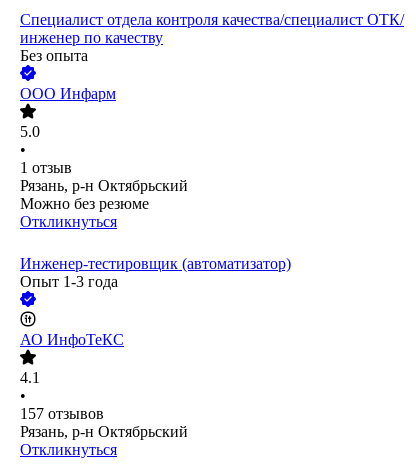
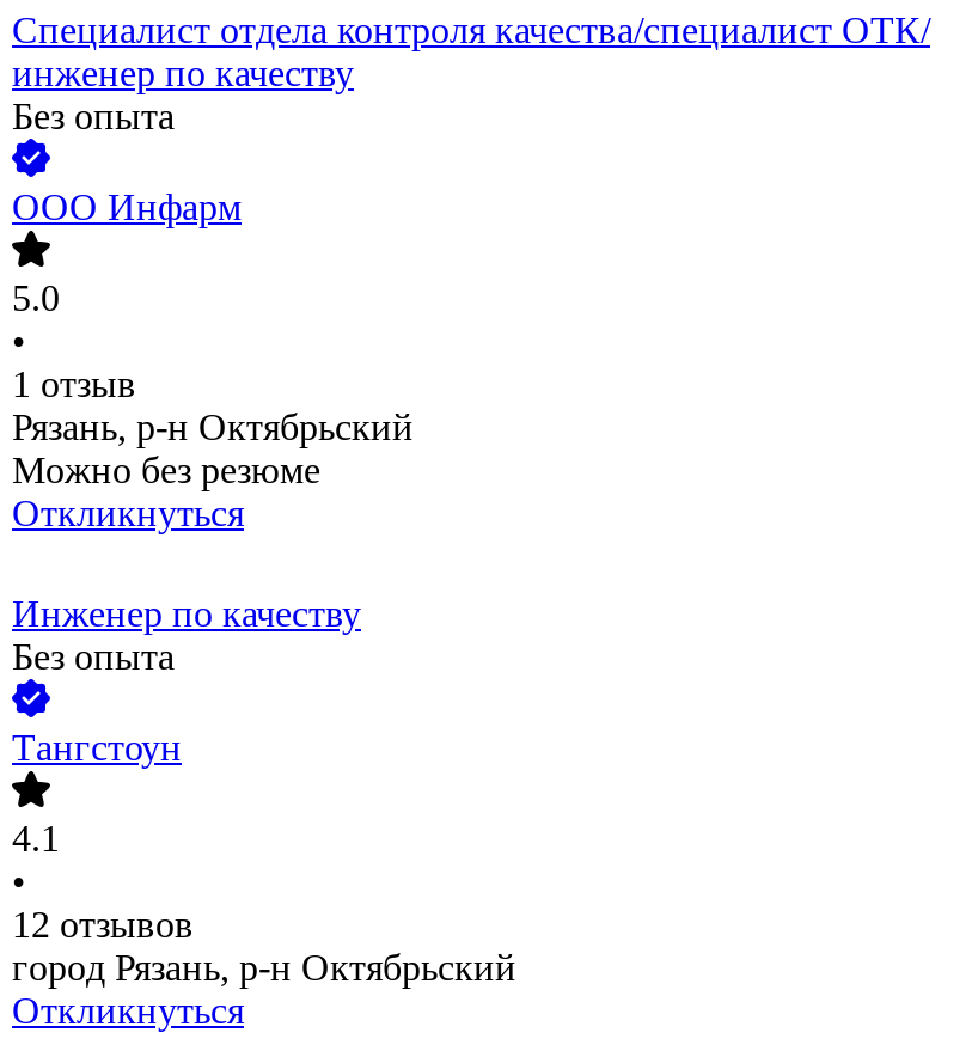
[20,255,291,290] Инженер-тестировщик (автоматизатор) | Опыт 1-3 года -> [12,594,361,677] Инженер по качеству | Без опыта
[20,331,124,348] АО ИнфоТеКС -> [12,728,182,768] Тангстоун
[20,405,188,440] 157 отзывов | Рязань, р-н Октябрьский -> [12,905,516,988] 12 отзывов | город Рязань, р-н Октябрьский

